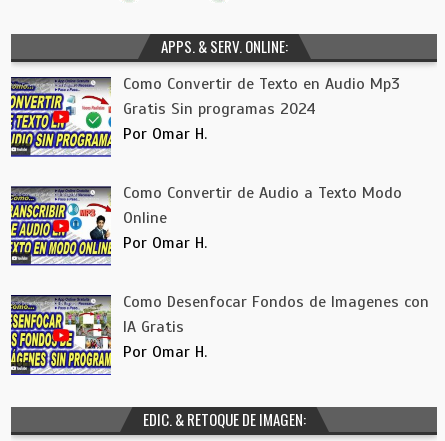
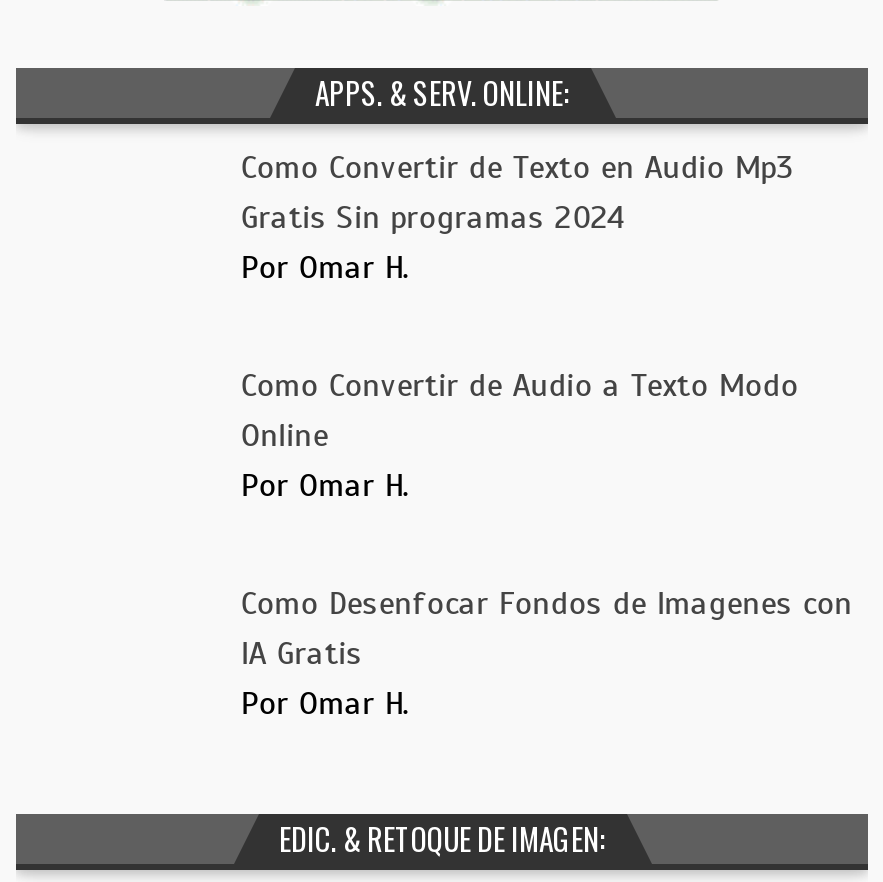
[10,76,112,158] [image] -> none
[10,185,112,267] [image] -> none
[10,294,112,376] [image] -> none

